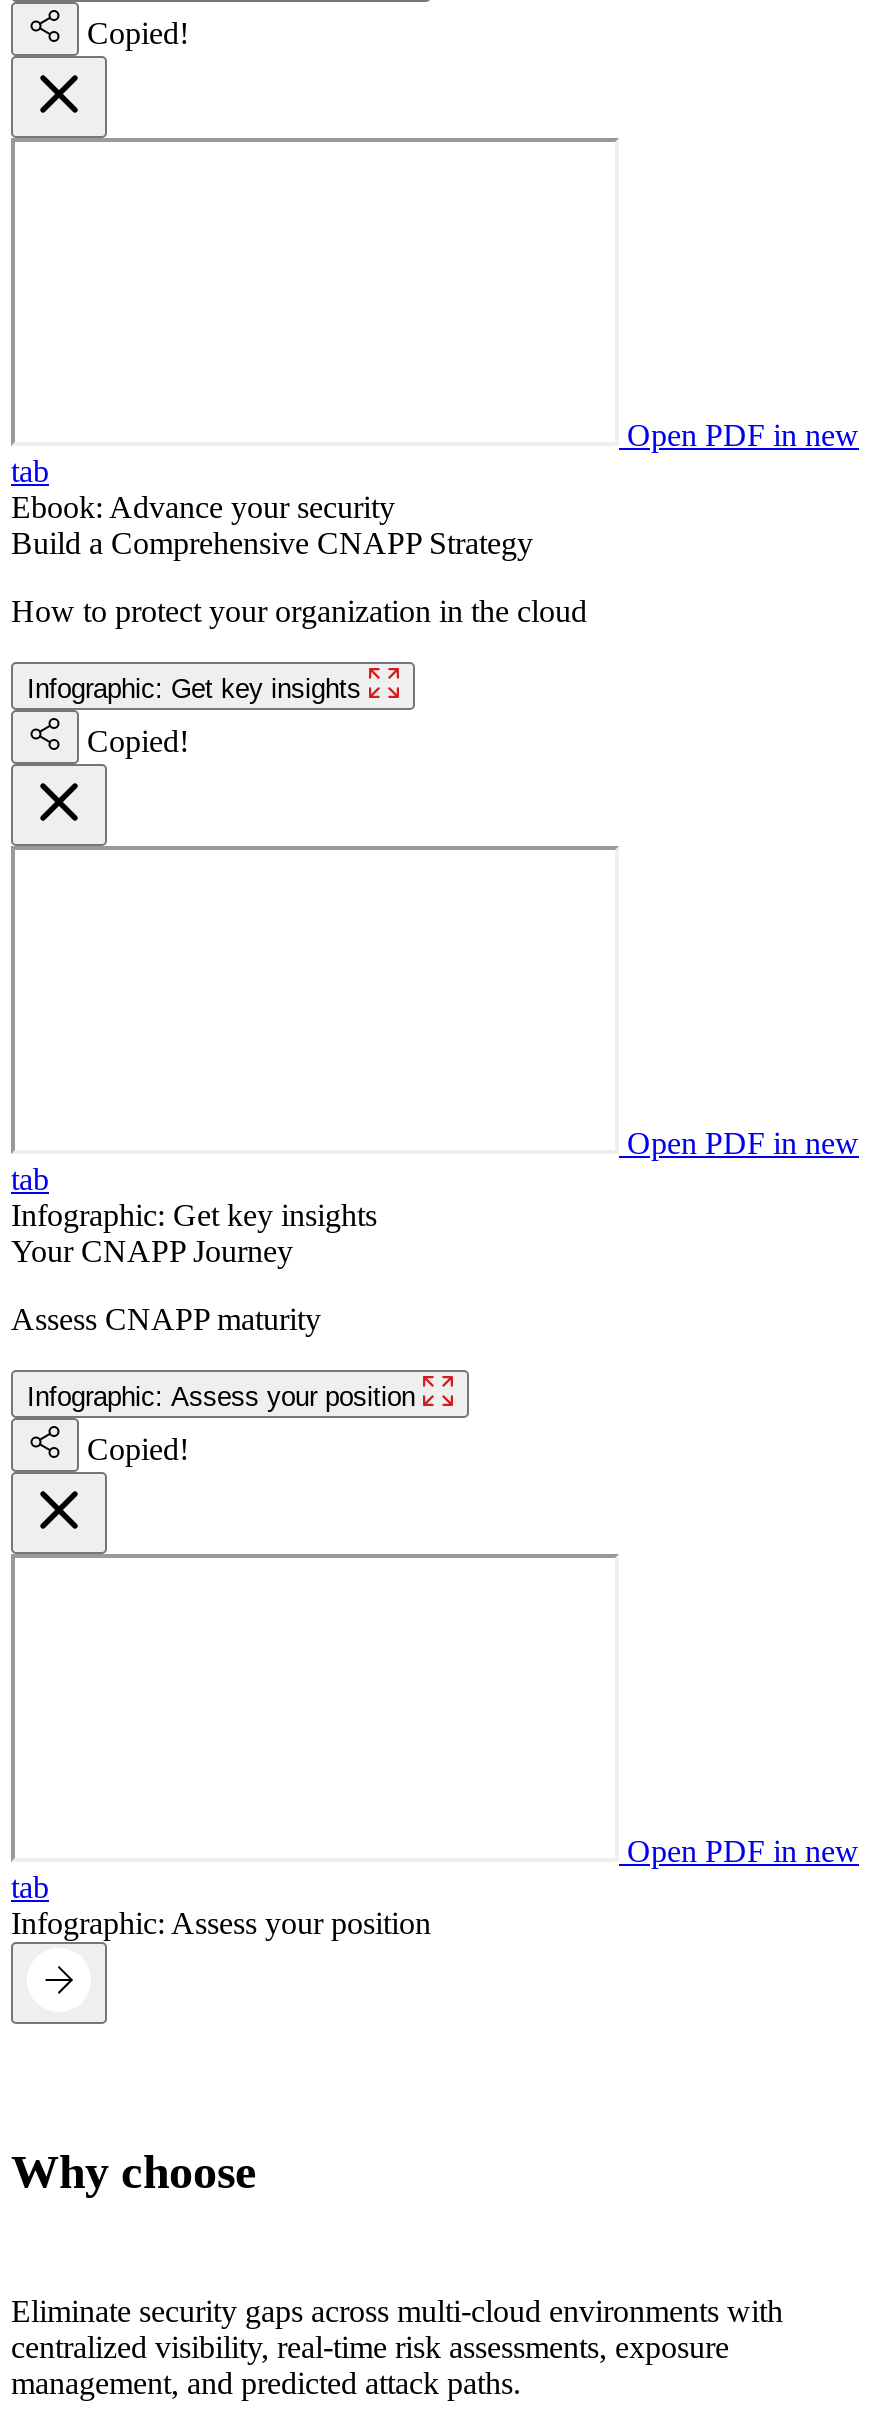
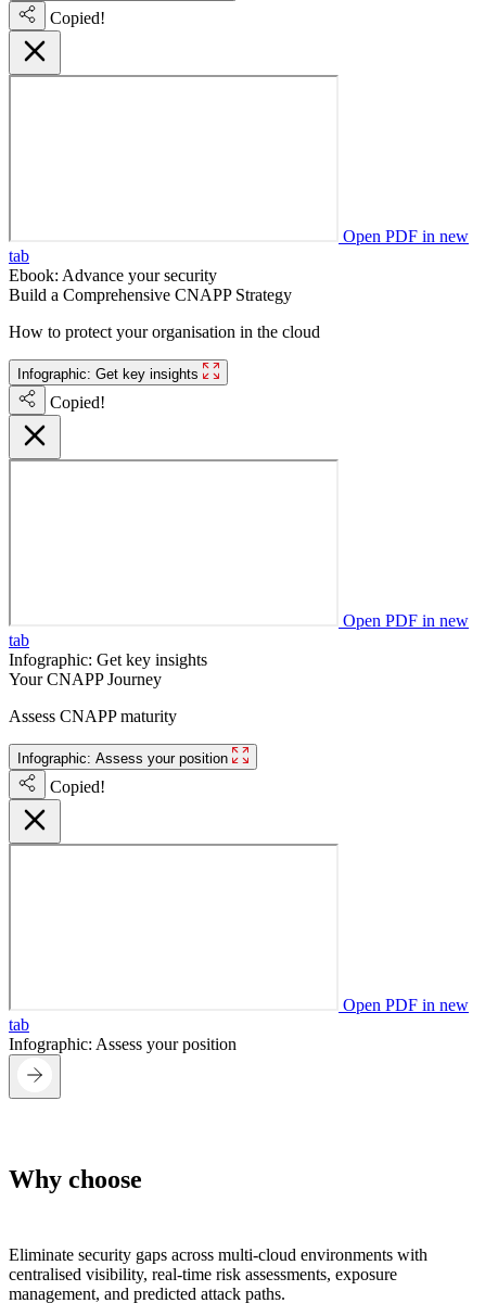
[11,594,587,628] How to protect your organization in the cloud -> [9,322,320,341] How to protect your organisation in the cloud
[11,2330,729,2364] centralized visibility, real-time risk assessments, exposure -> [9,1265,397,1283] centralised visibility, real-time risk assessments, exposure

